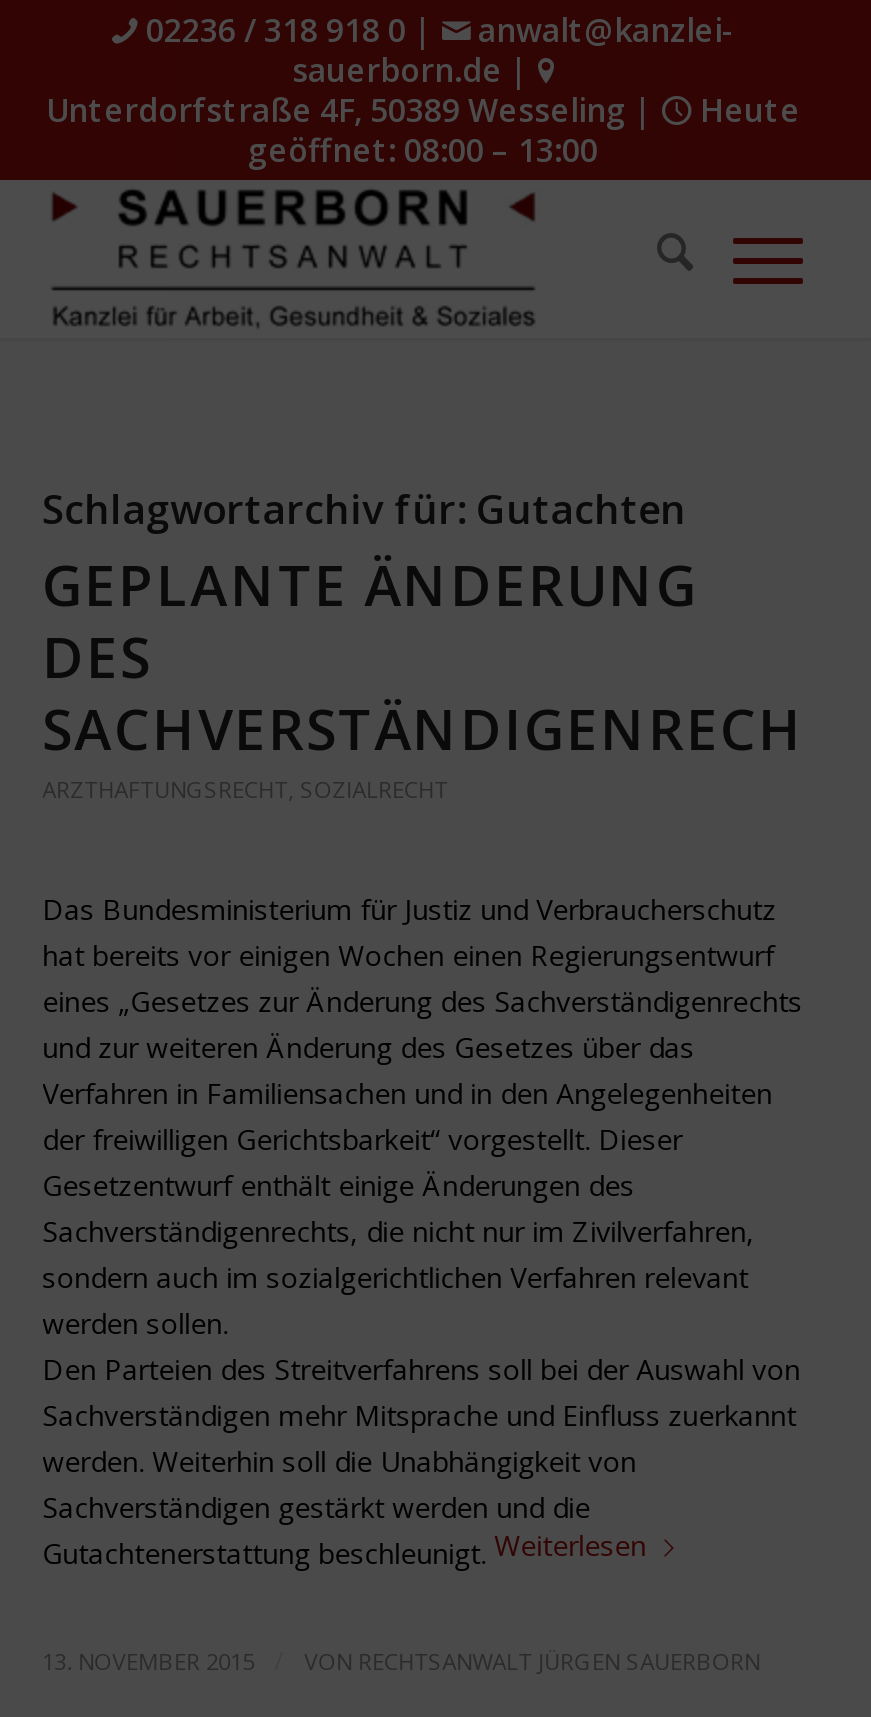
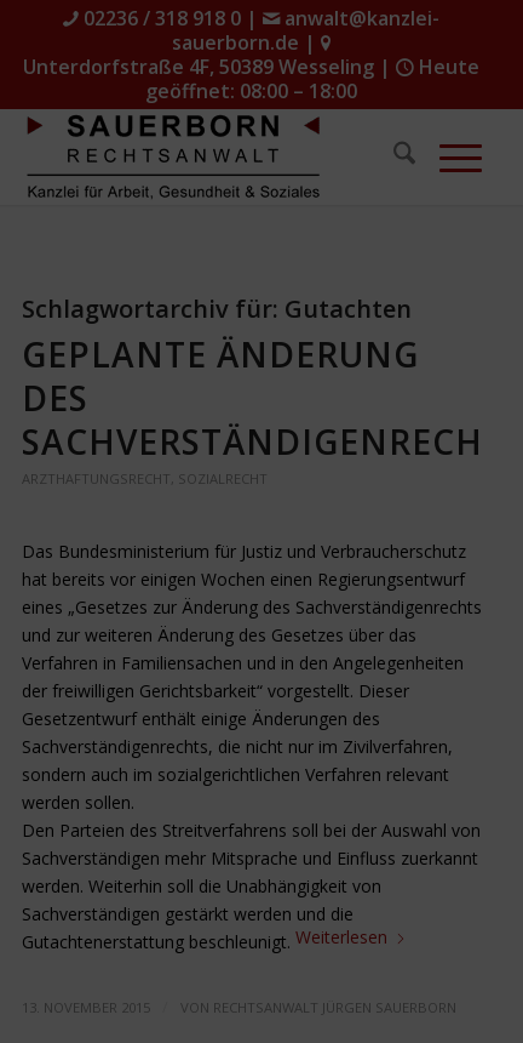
[248,128,598,172] geöffnet: 08:00 – 13:00 -> [146,78,358,104] geöffnet: 08:00 – 18:00

